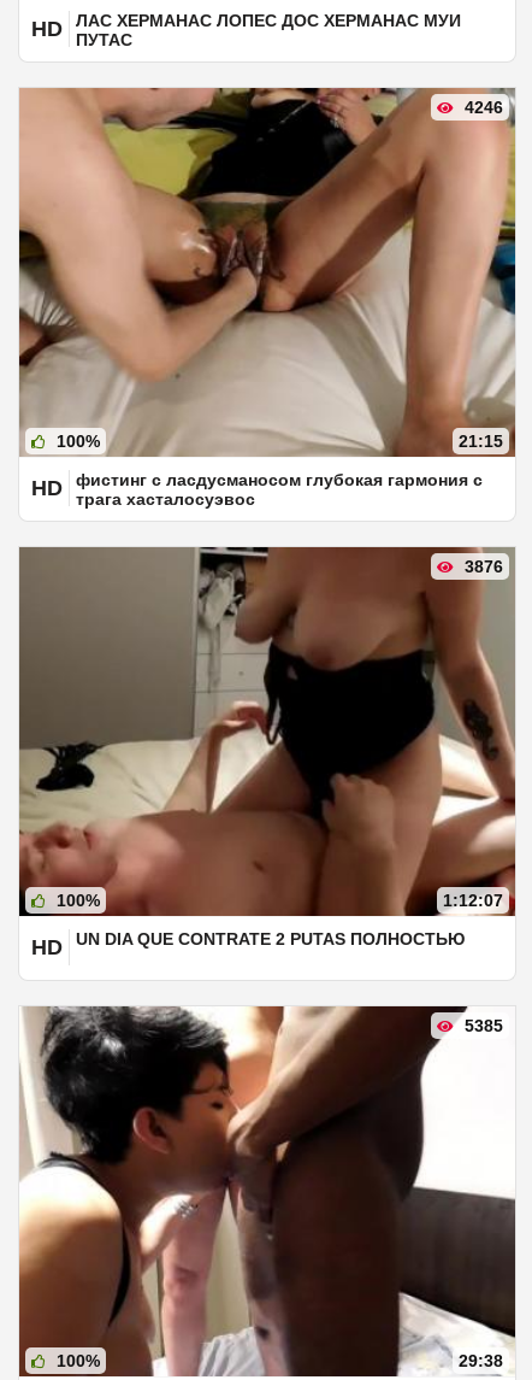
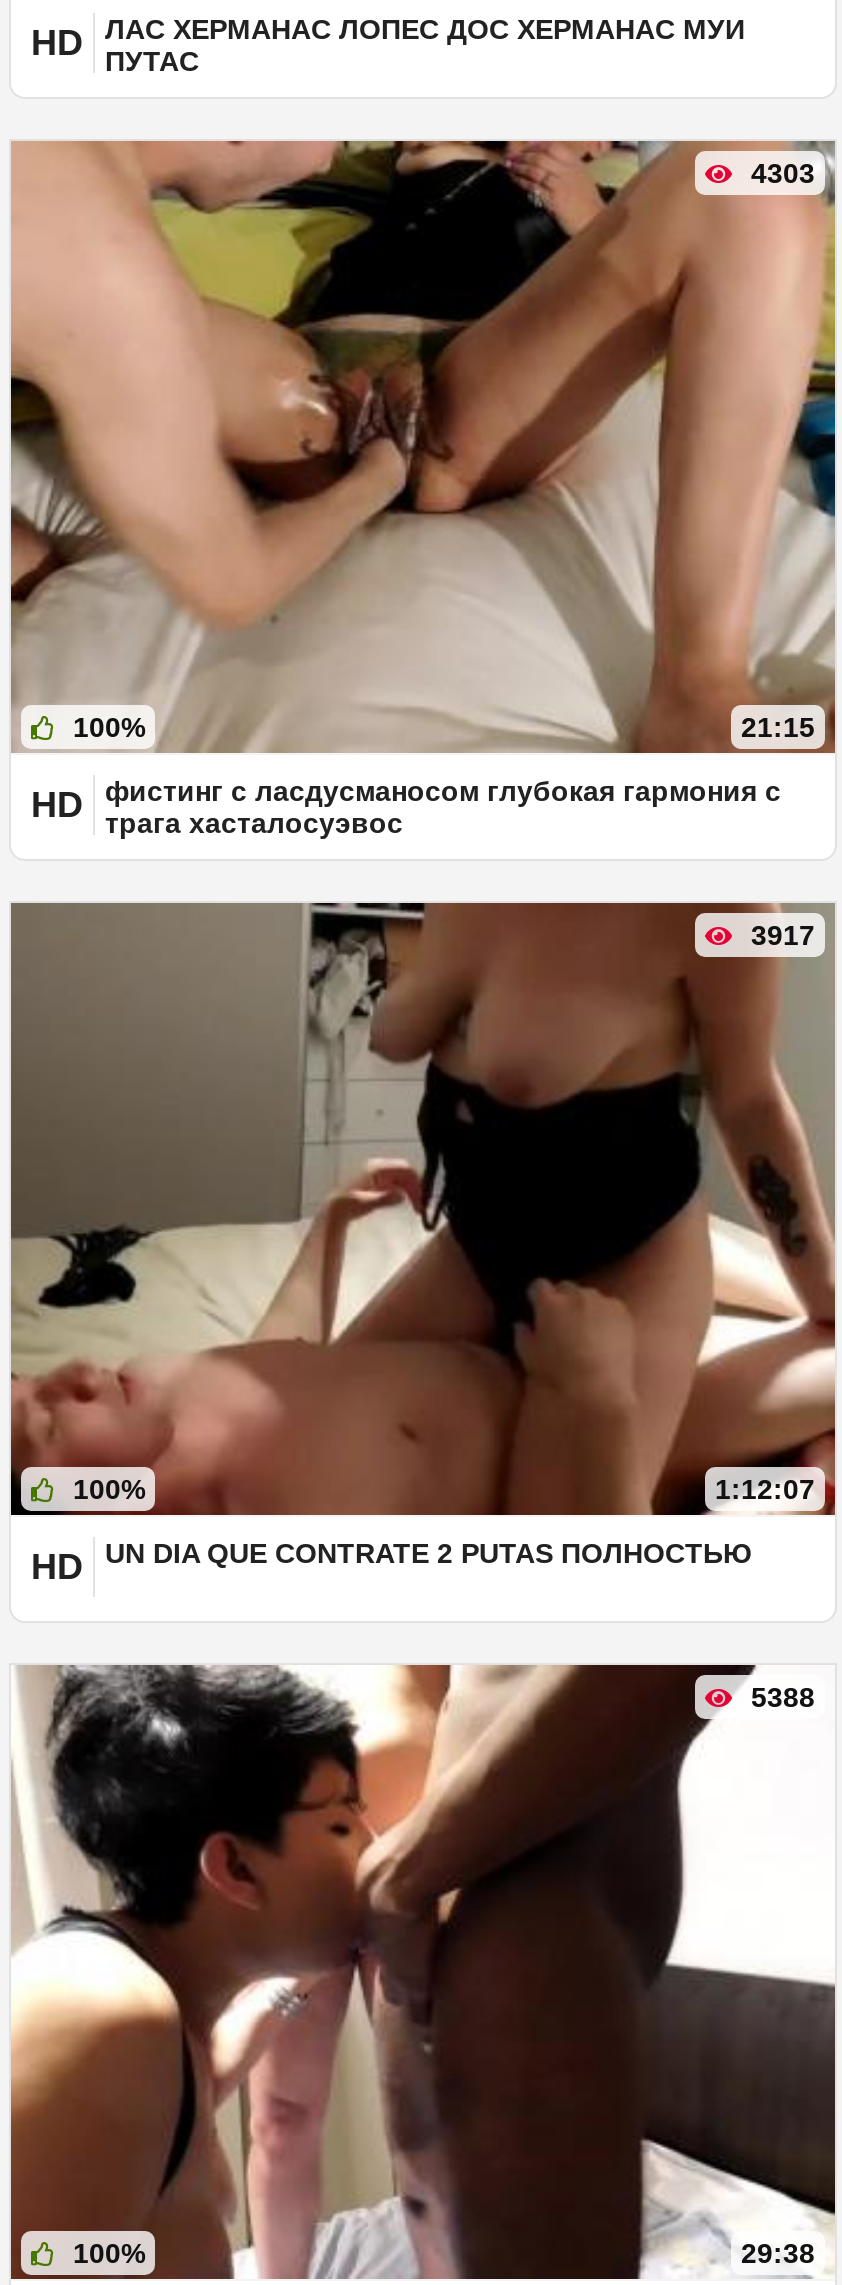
[460,97,503,117] 4246 -> [743,156,815,188] 4303
[460,557,503,576] 3876 -> [743,919,815,951] 3917
[460,1016,503,1036] 5385 -> [743,1682,815,1714] 5388

